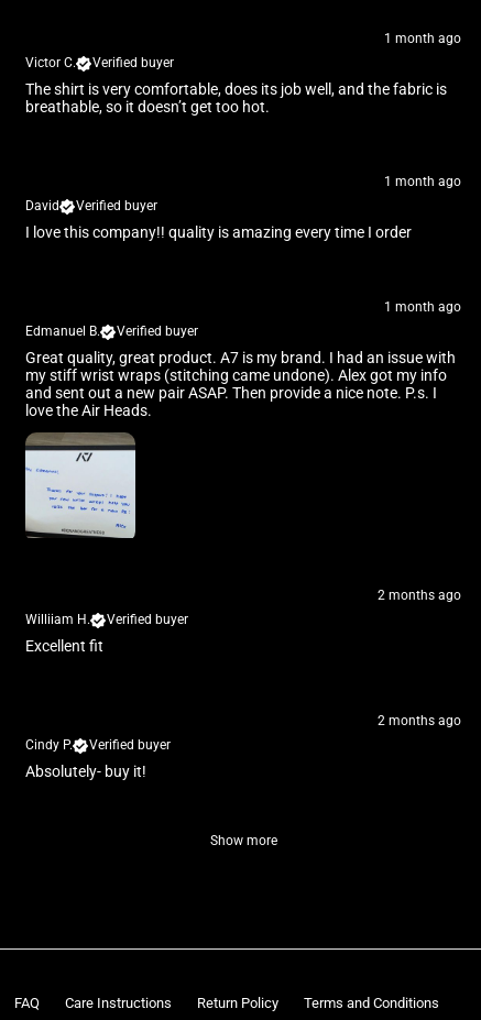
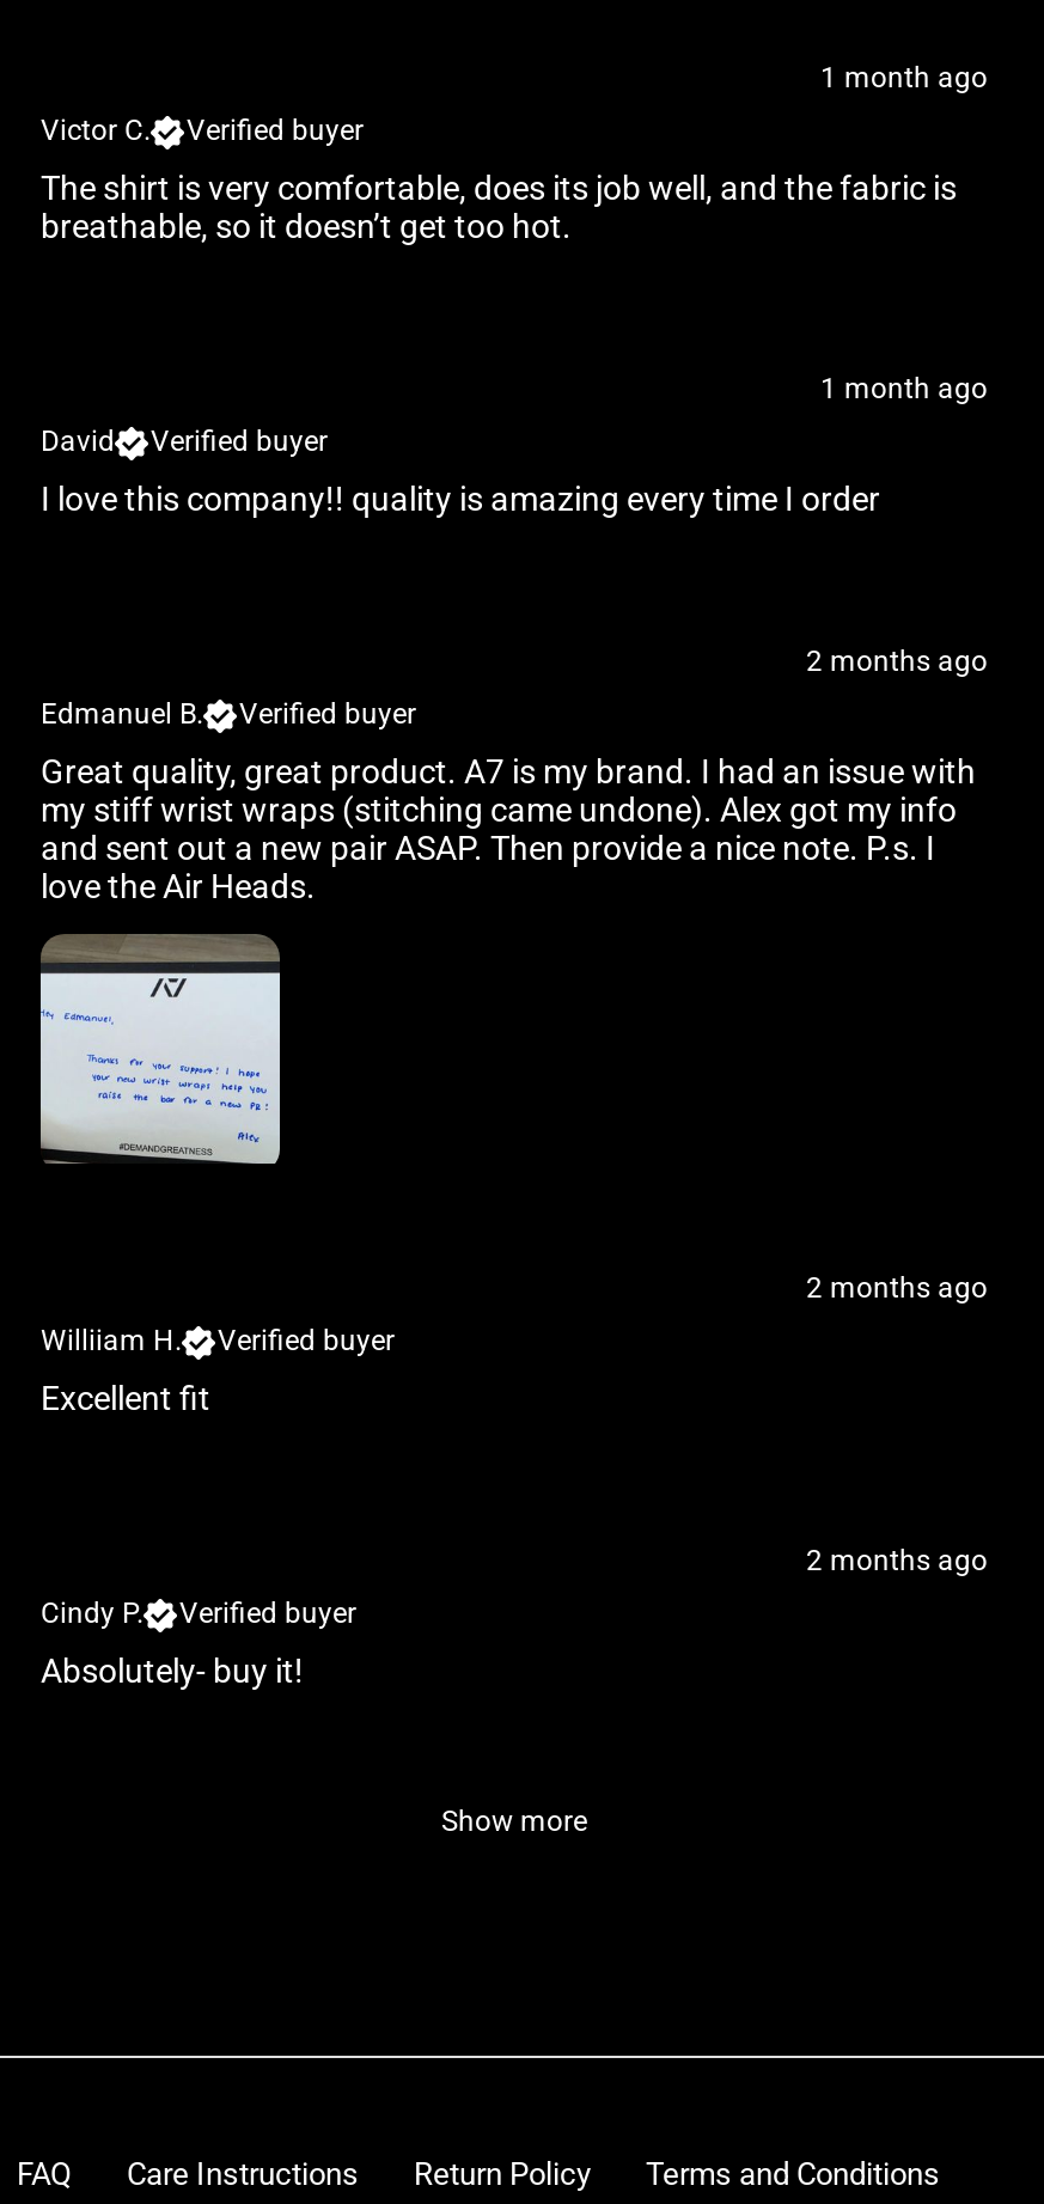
[384,300,461,315] 1 month ago -> [806,646,988,679] 2 months ago

